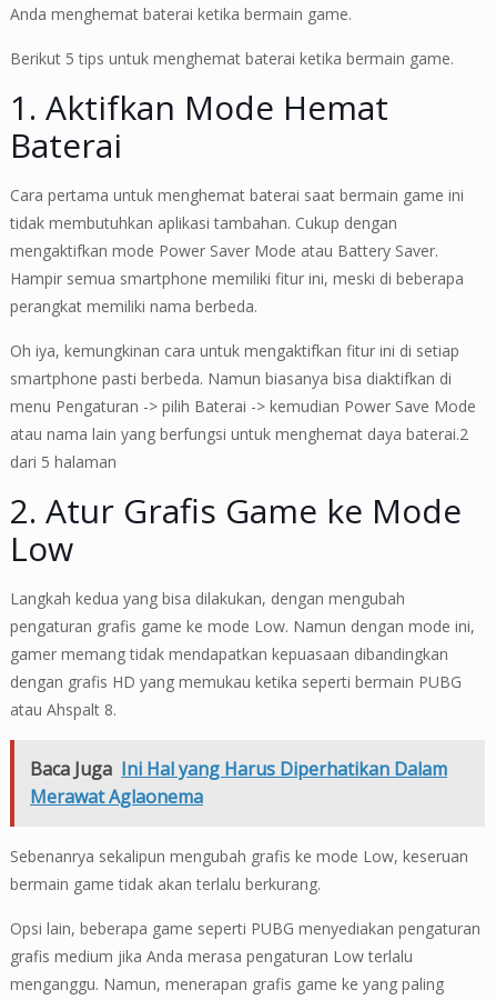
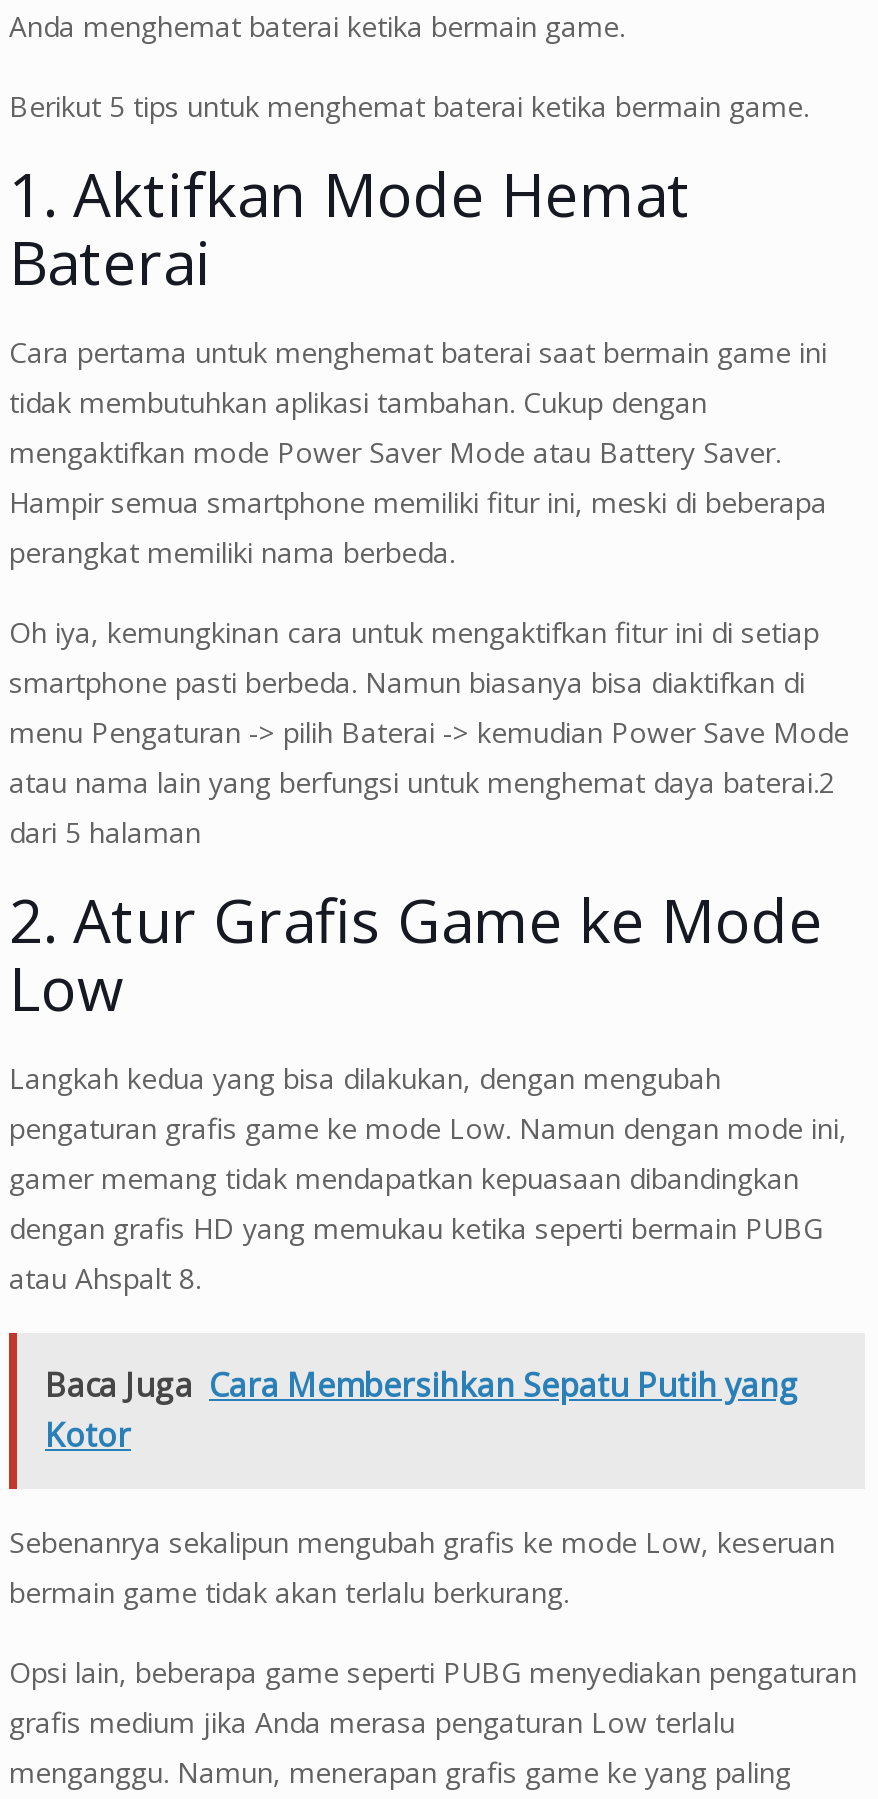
[30,757,447,809] Baca Juga Ini Hal yang Harus Diperhatikan Dalam | Merawat Aglaonema -> [45,1363,799,1457] Baca Juga Cara Membersihkan Sepatu Putih yang | Kotor

